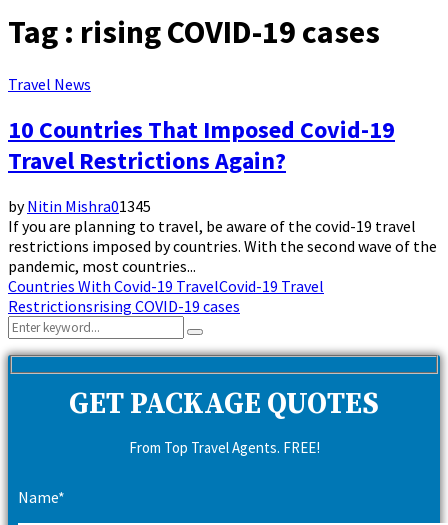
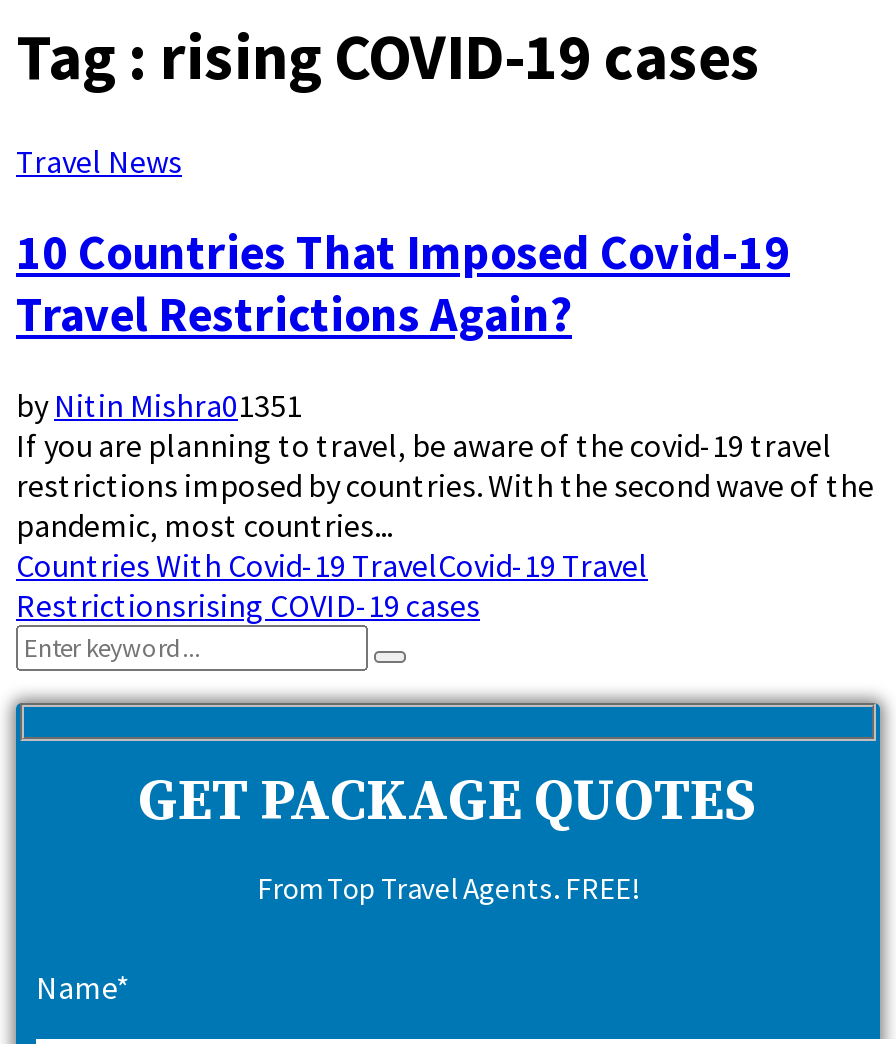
[8,196,151,216] by Nitin Mishra01345 -> [16,384,302,424] by Nitin Mishra01351

